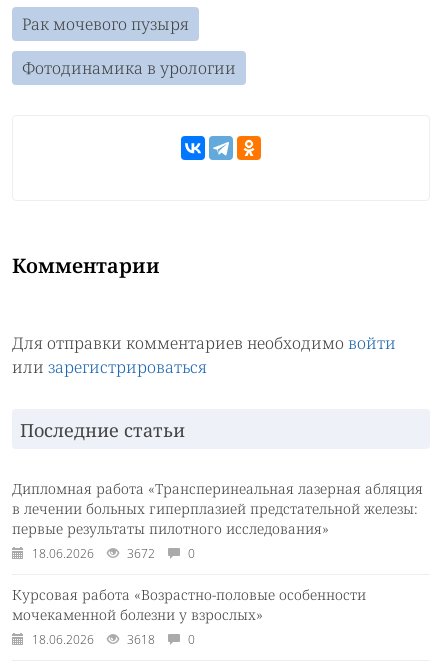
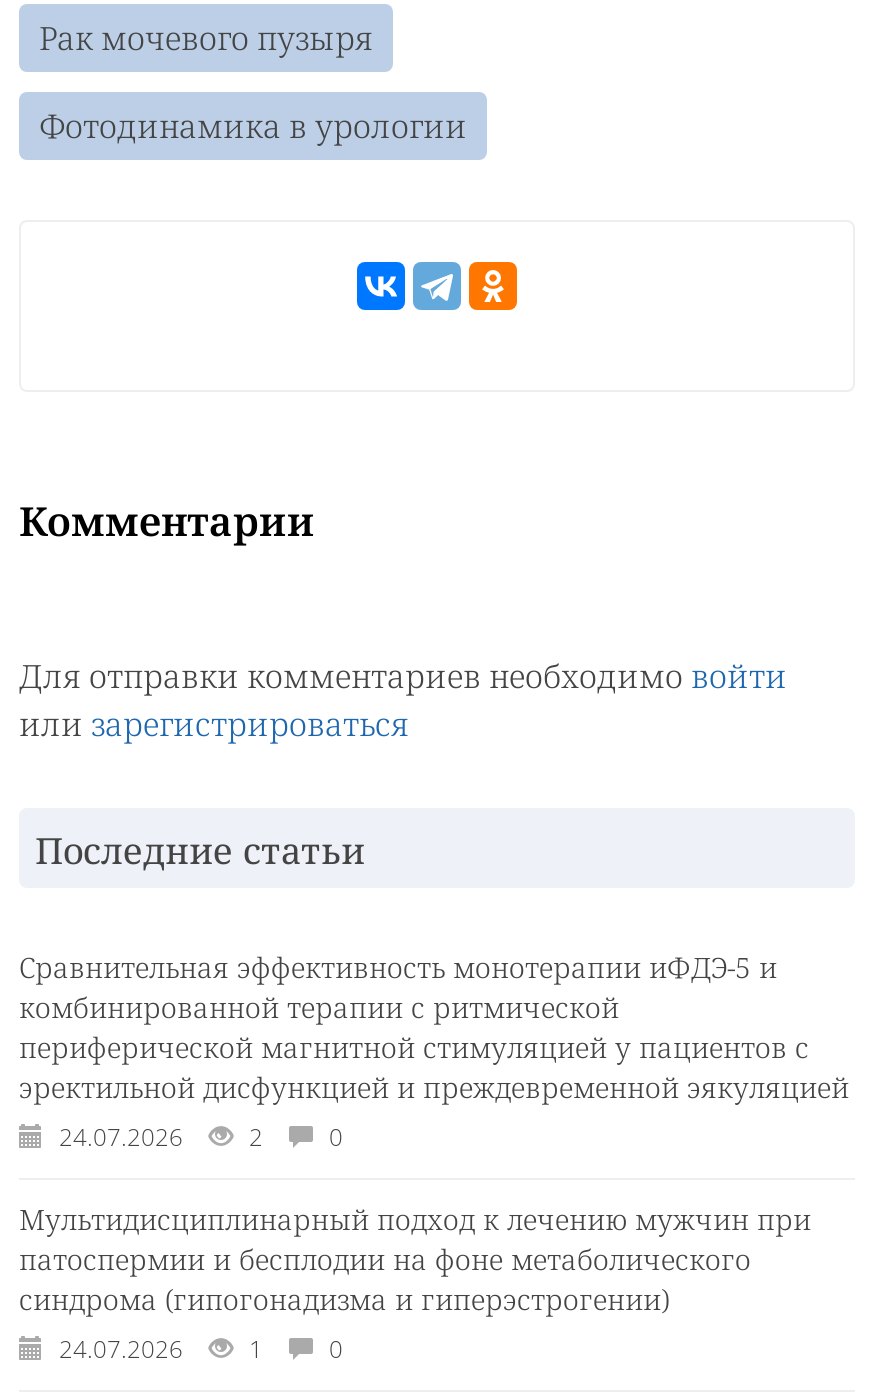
[12,479,423,562] Дипломная работа «Трансперинеальная лазерная абляция | в лечении больных гиперплазией предстательной железы: | первые результаты пилотного исследования» | 18.06.2026 | 3672 -> [19,948,849,1154] Сравнительная эффективность монотерапии иФДЭ-5 и | комбинированной терапии с ритмической | периферической магнитной стимуляцией у пациентов с | эректильной дисфункцией и преждевременной эякуляцией | 24.07.2026 | 2
[12,585,366,648] Курсовая работа «Возрастно-половые особенности | мочекаменной болезни у взрослых» | 18.06.2026 | 3618 -> [19,1200,811,1366] Мультидисциплинарный подход к лечению мужчин при | патоспермии и бесплодии на фоне метаболического | синдрома (гипогонадизма и гиперэстрогении) | 24.07.2026 | 1

